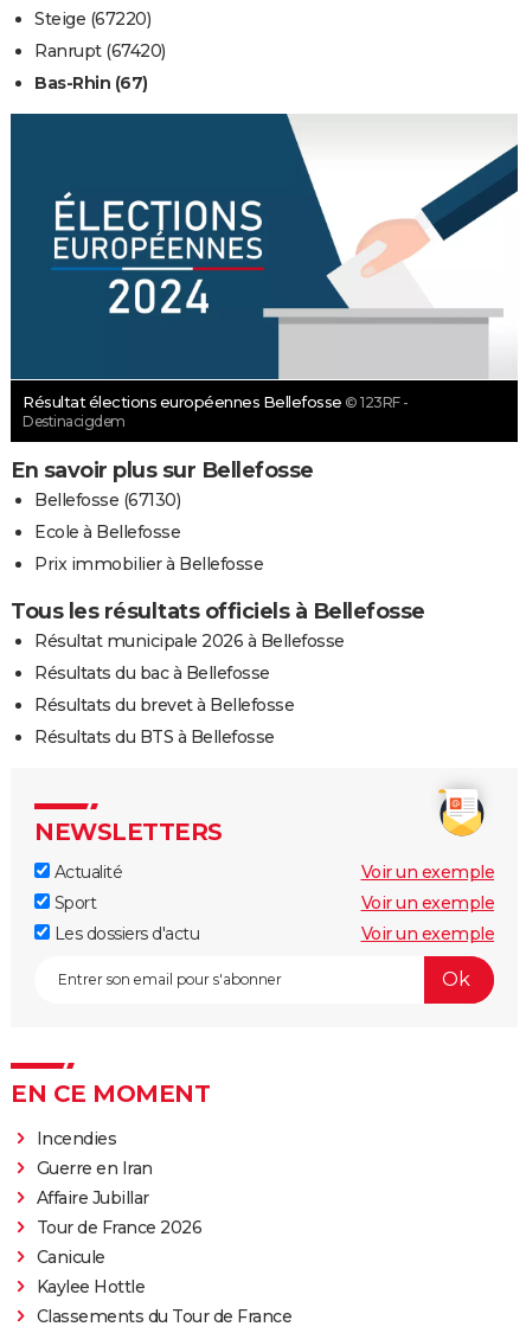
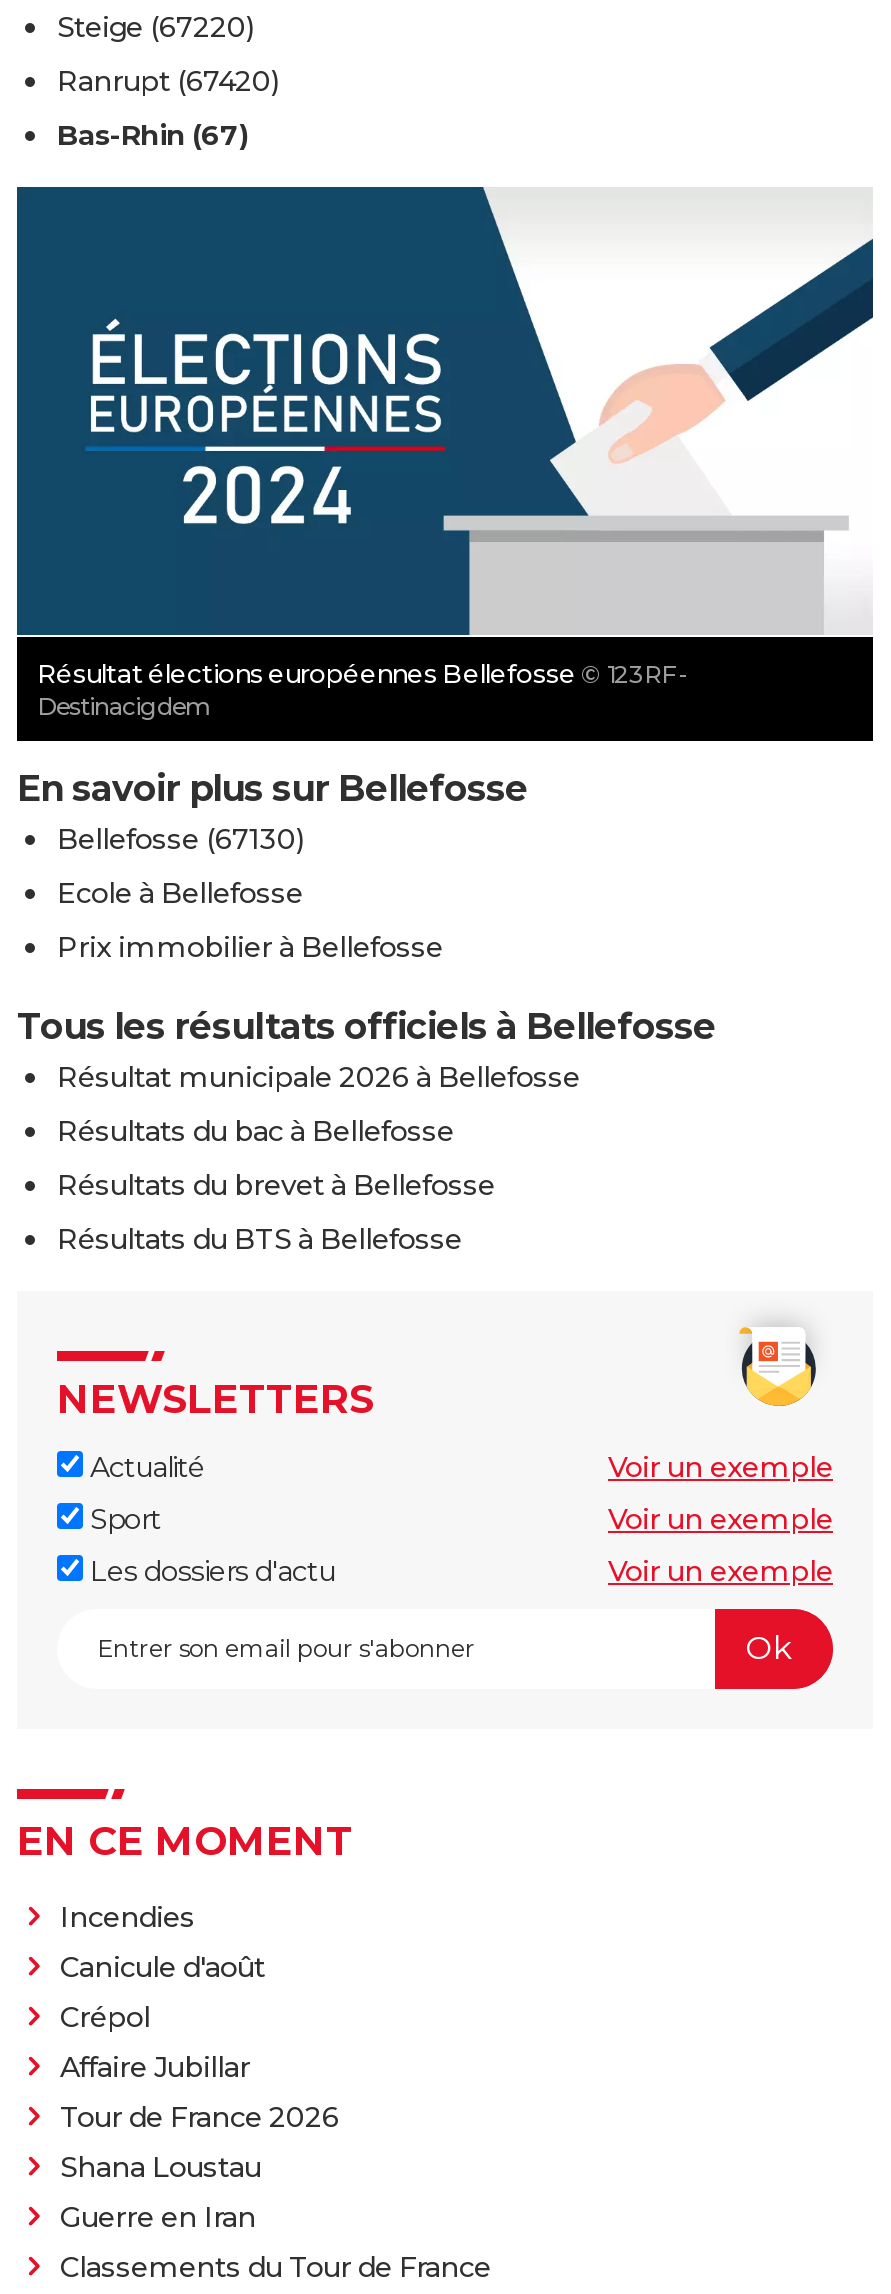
none -> [60,1949,265,2035] Canicule d'août | Crépol
moved [36,1157,152,1179] -> [60,2199,256,2235]: Guerre en Iran
[36,1246,145,1297] Canicule | Kaylee Hottle -> [60,2149,261,2185] Shana Loustau

